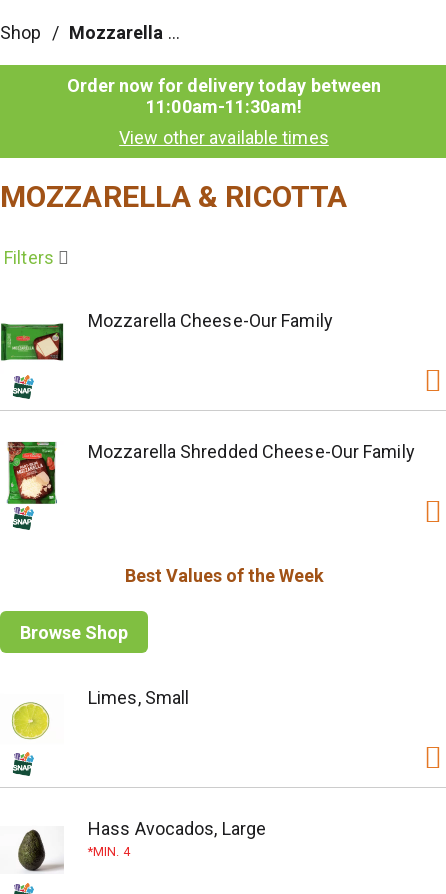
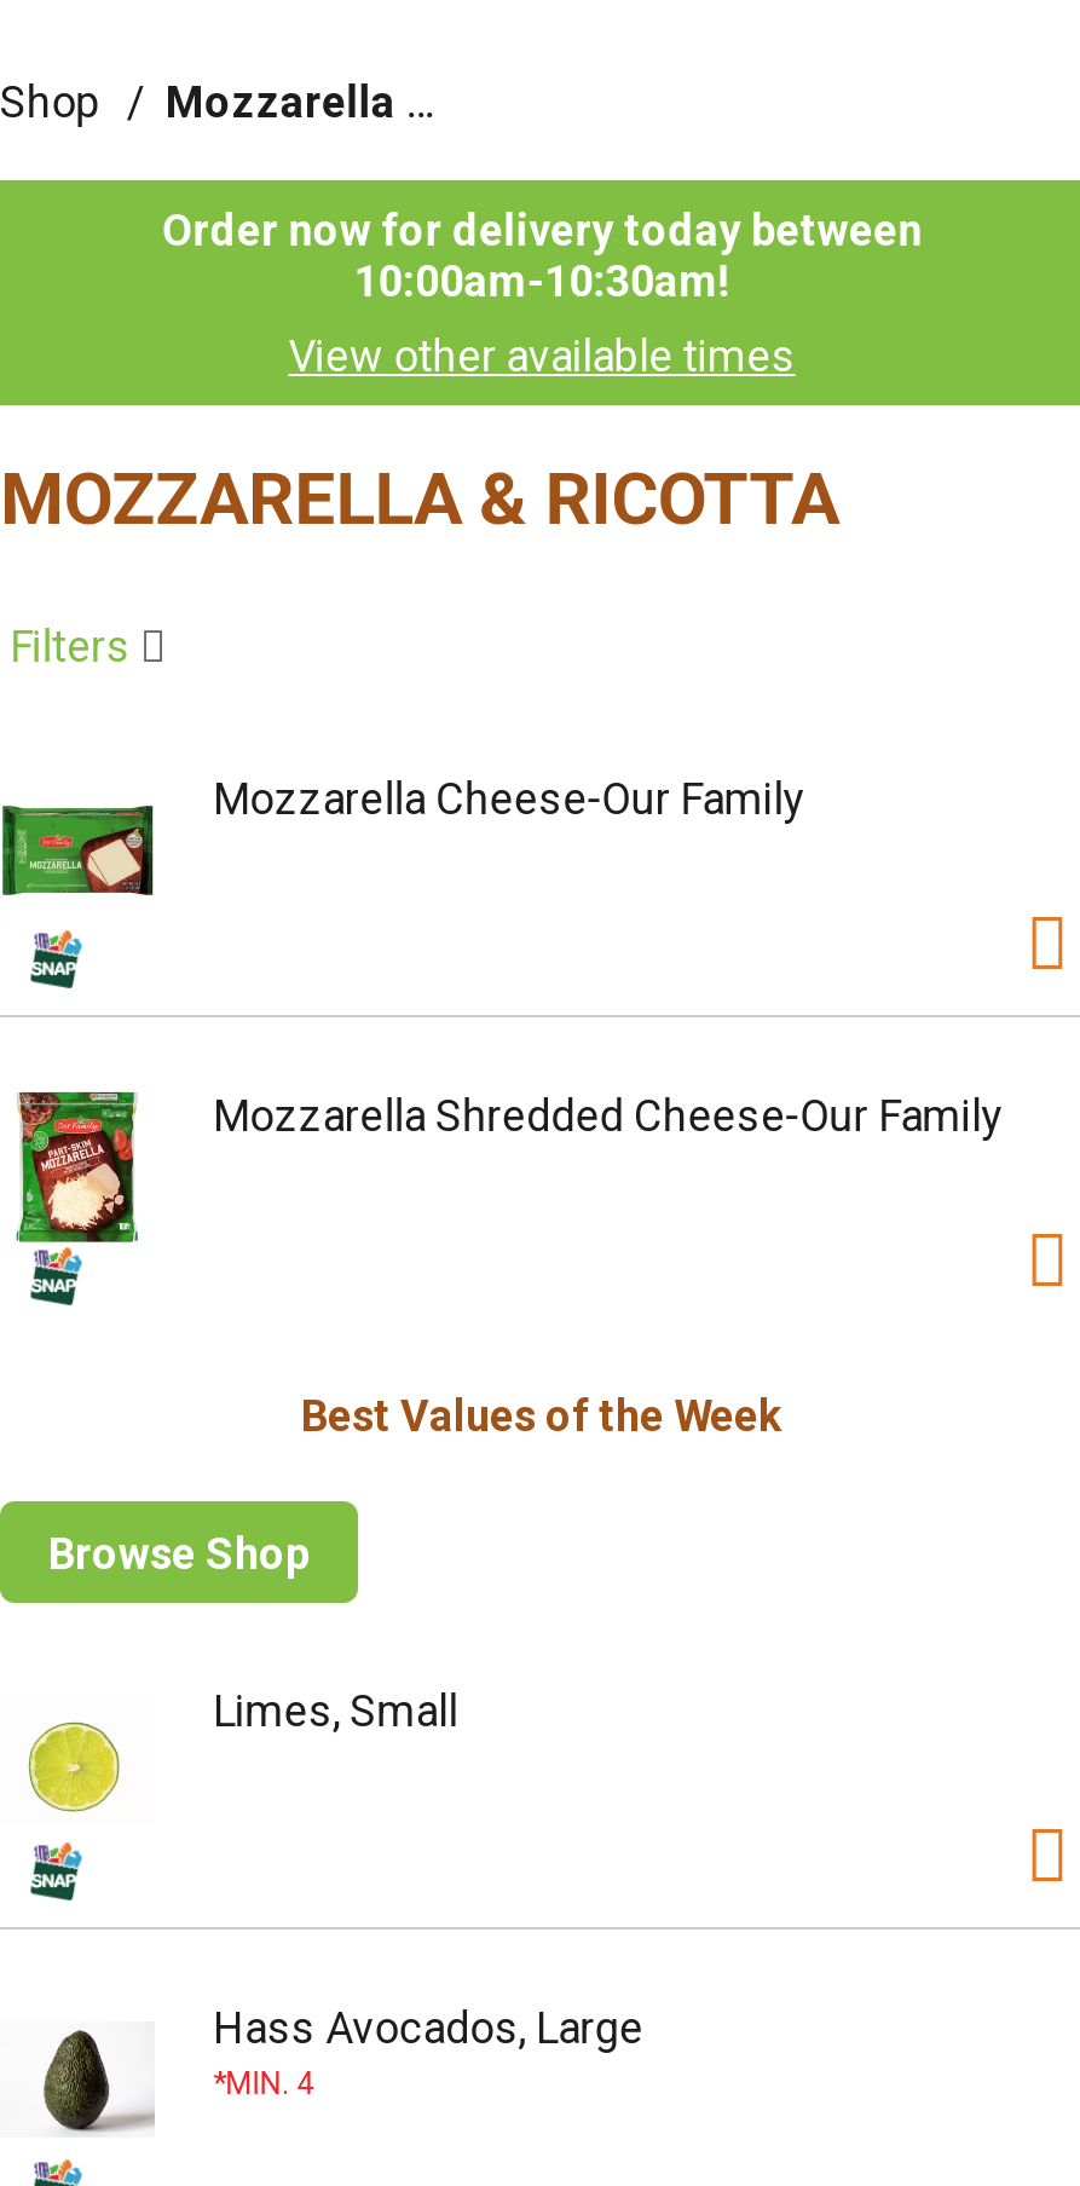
[146,96,302,117] 11:00am-11:30am! -> [354,255,730,306] 10:00am-10:30am!

